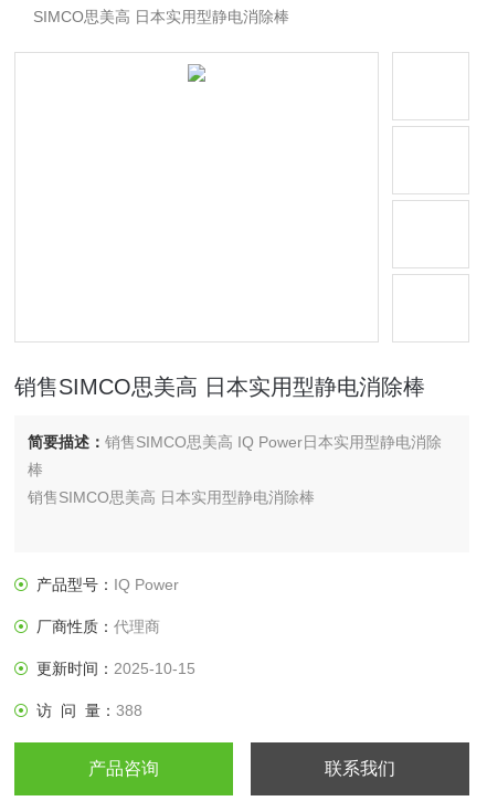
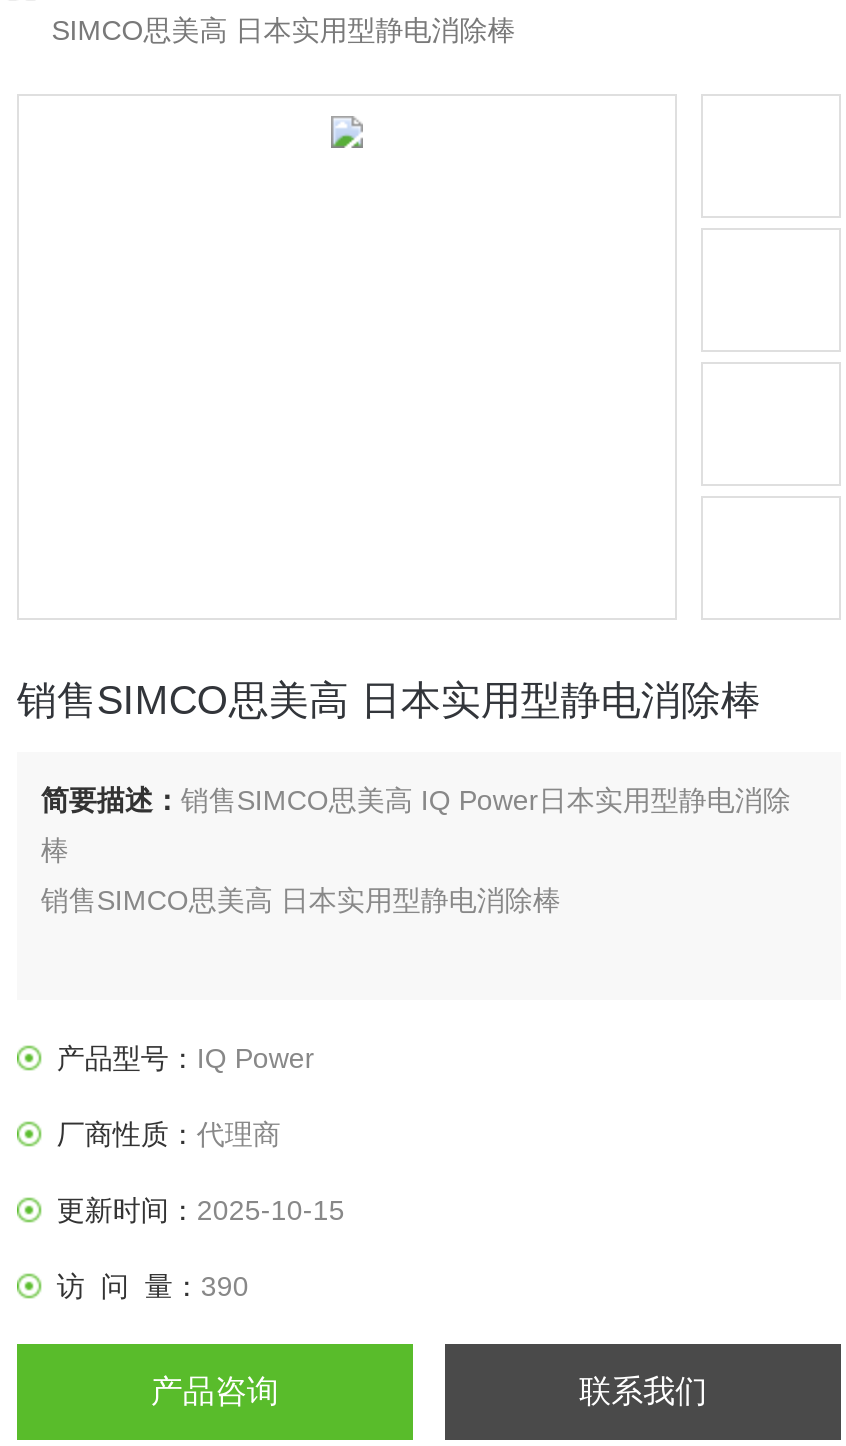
[36,701,142,719] 访 问 量：388 -> [57,1269,249,1301] 访 问 量：390

